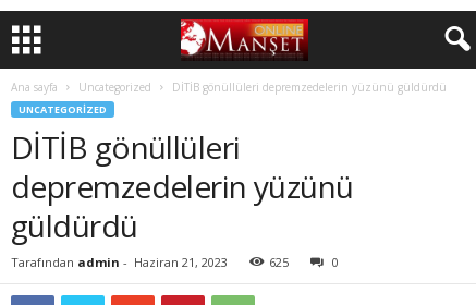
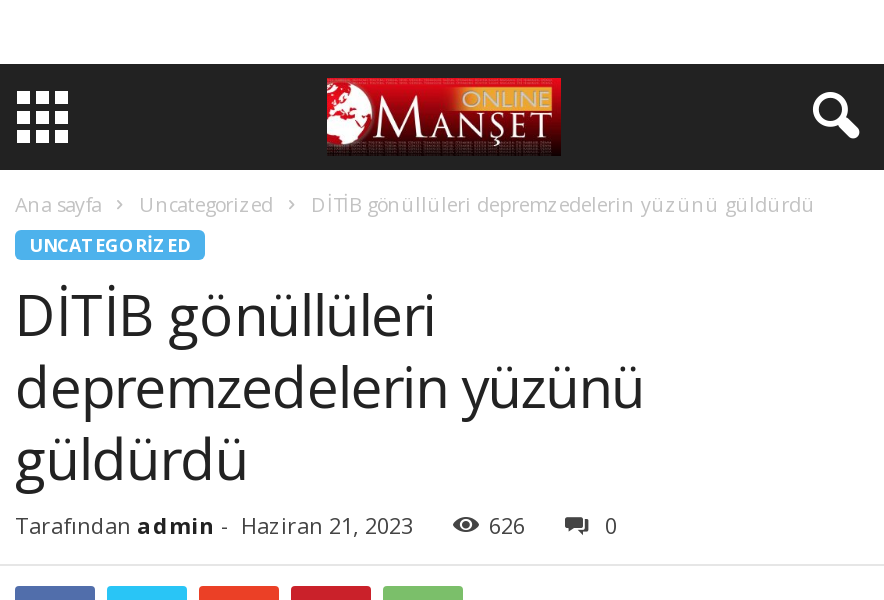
[269,254,289,270] 625 -> [489,510,525,540] 626

